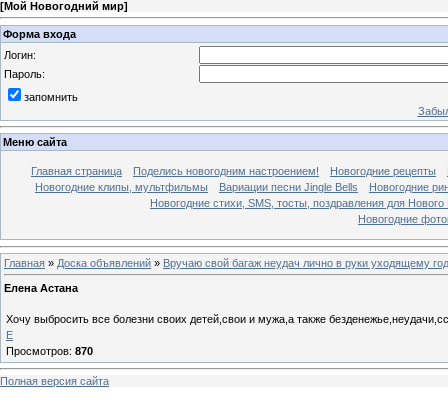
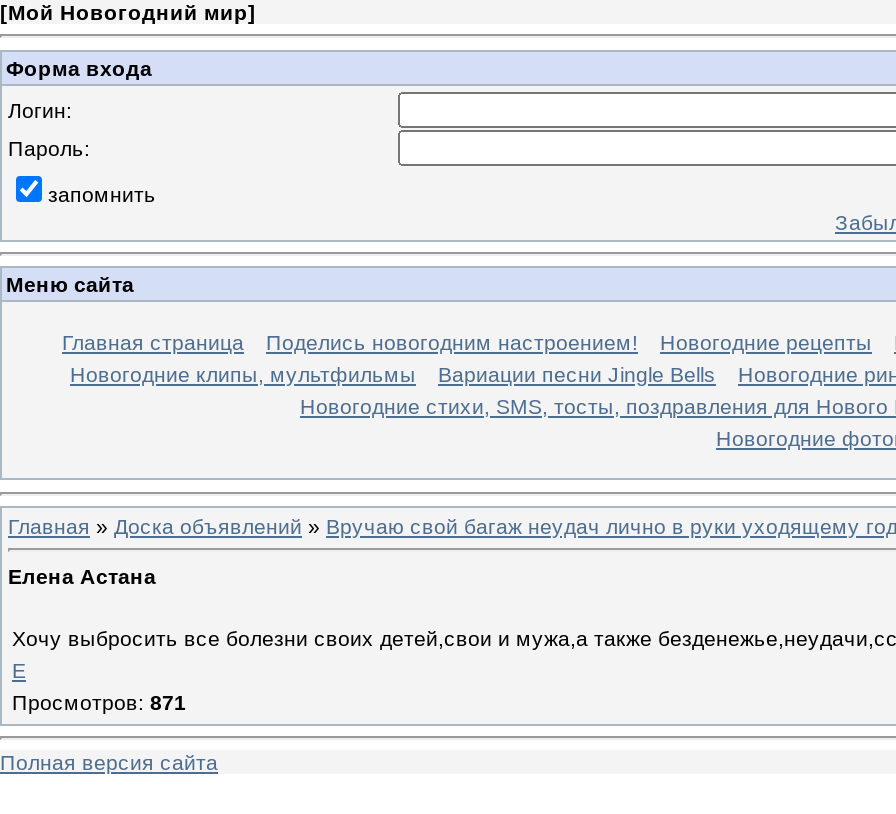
[6,345,93,357] Просмотров: 870 -> [12,689,186,713] Просмотров: 871

